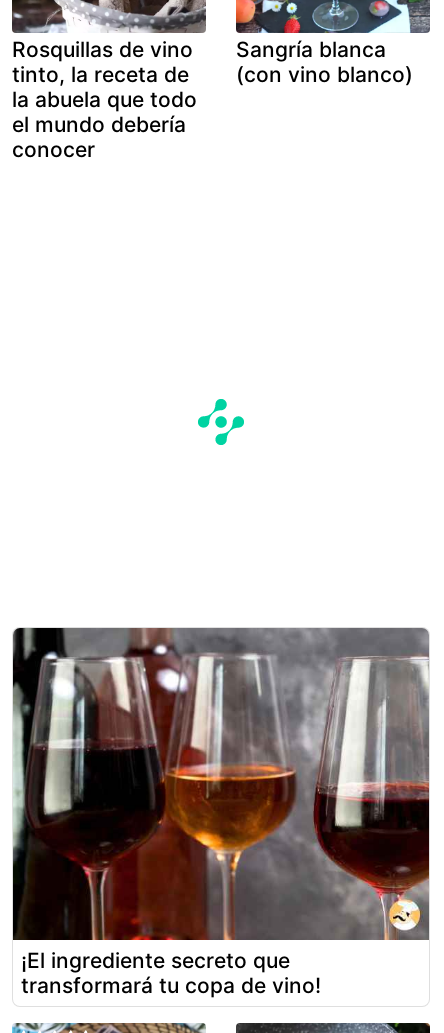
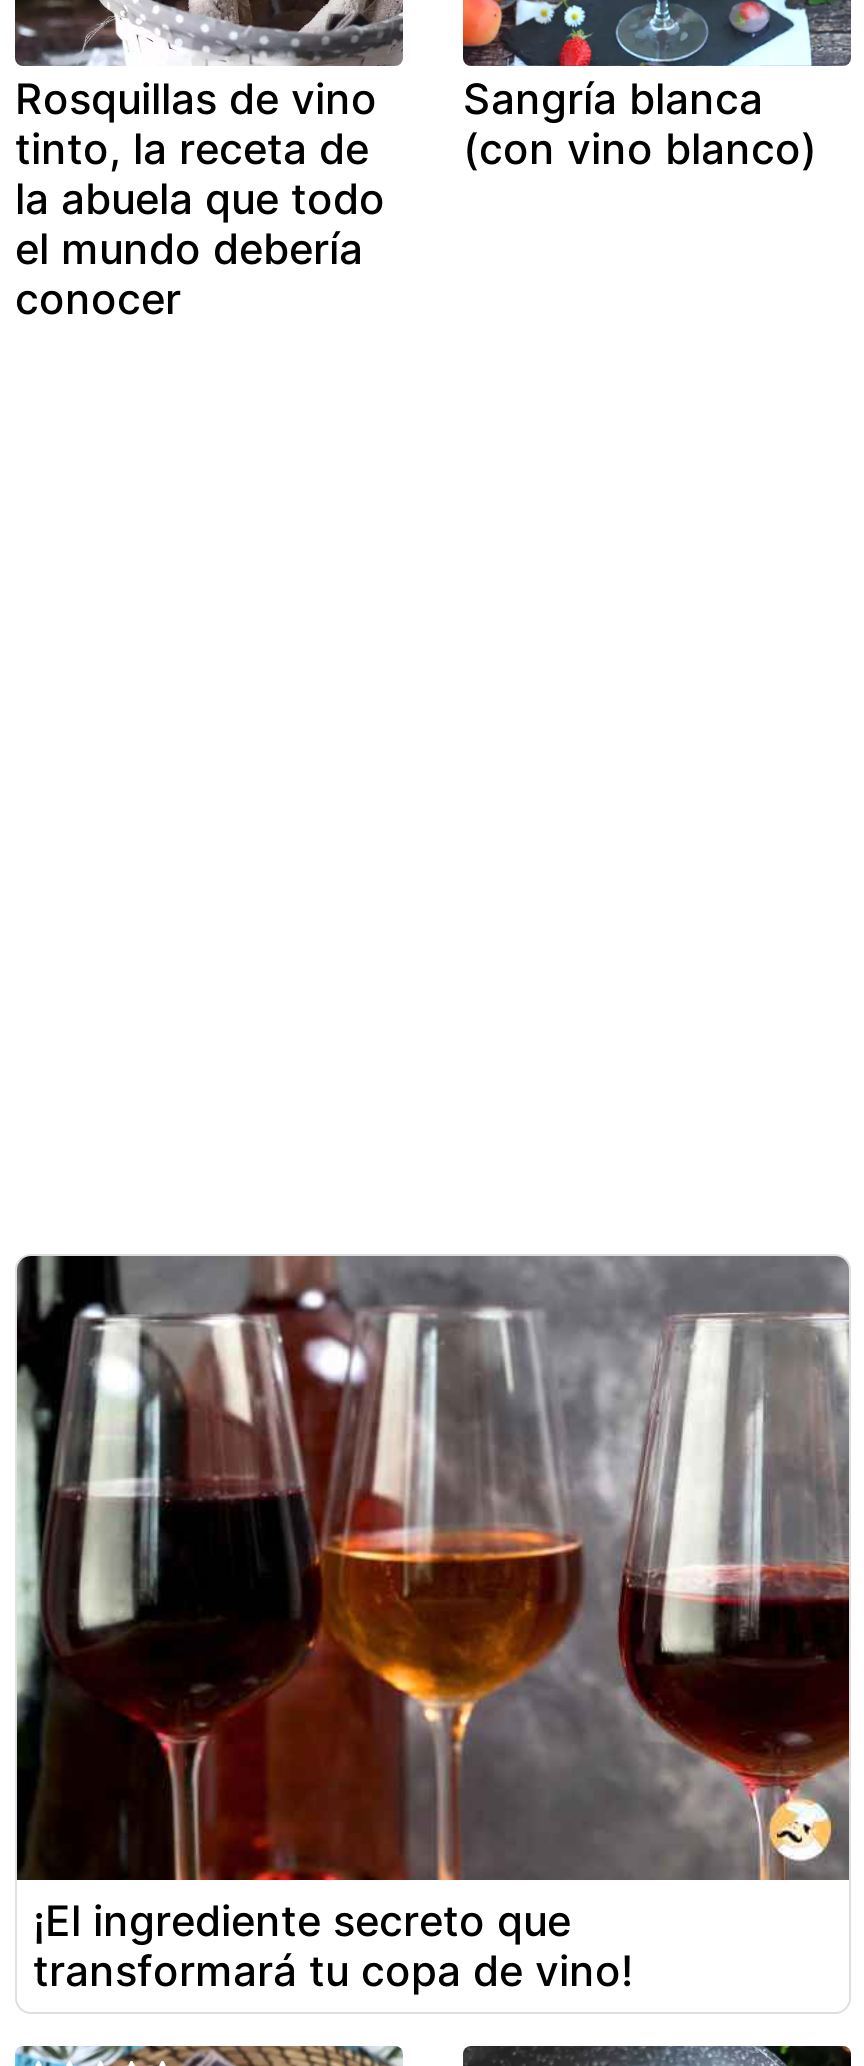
[197,398,245,446] [image] -> none

